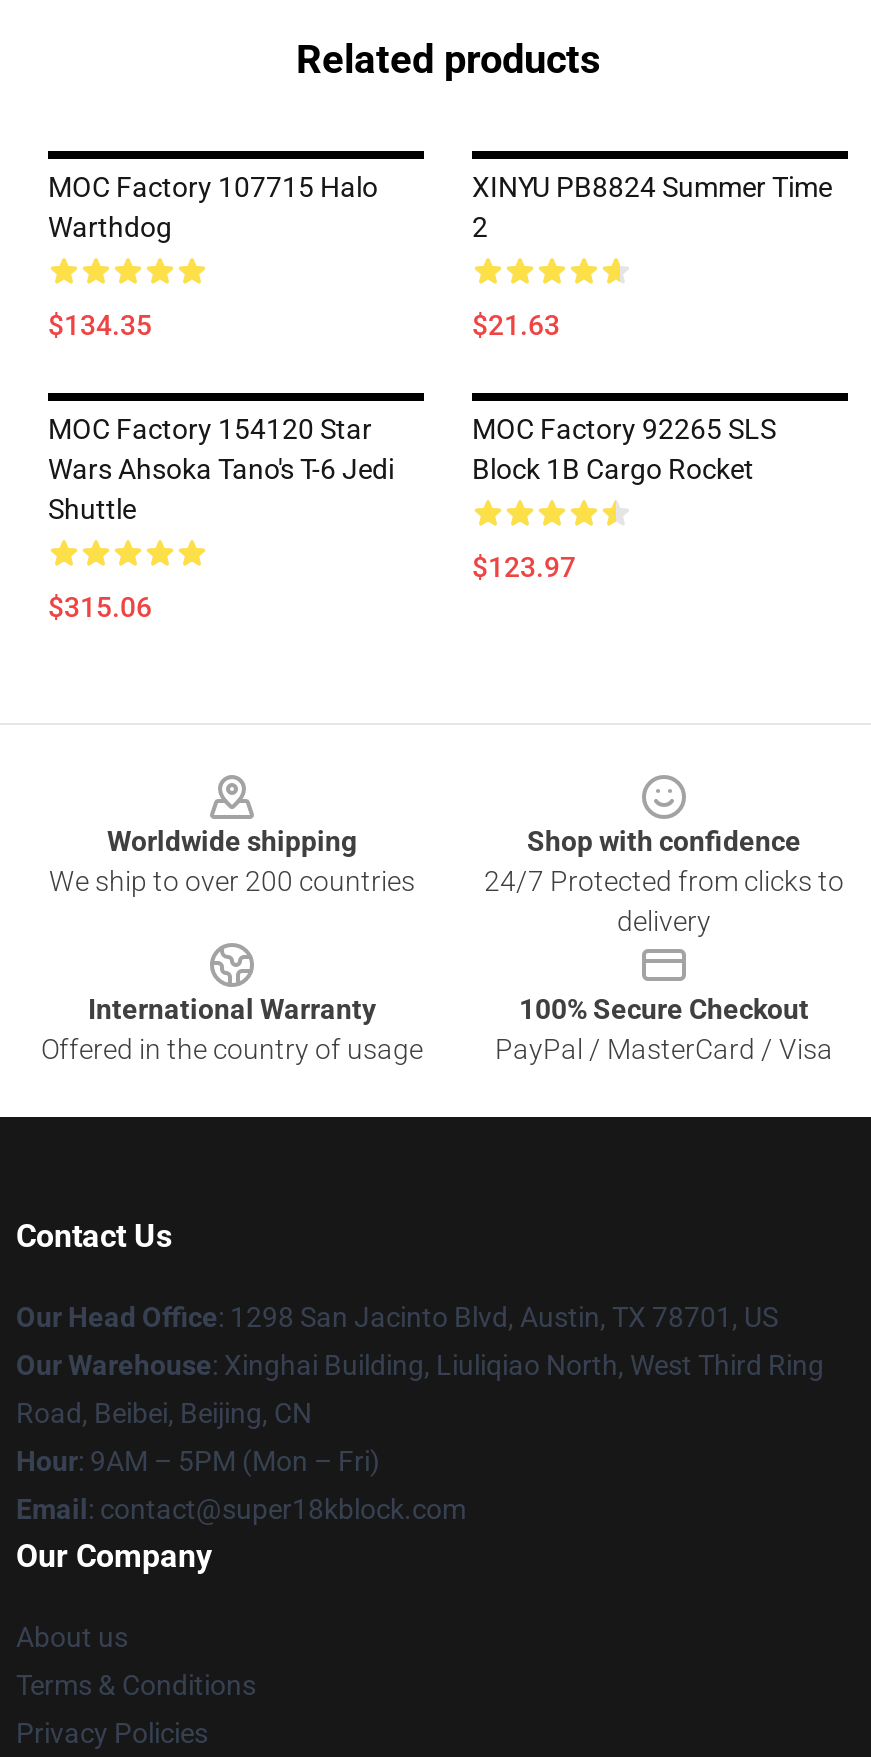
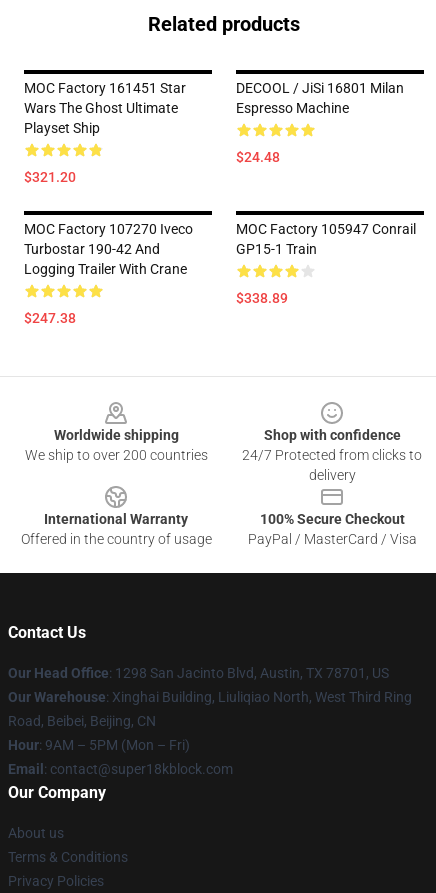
[48,171,378,243] MOC Factory 107715 Halo | Warthdog -> [24,80,186,136] MOC Factory 161451 Star | Wars The Ghost Ultimate | Playset Ship
[472,171,832,243] XINYU PB8824 Summer Time | 2 -> [236,80,404,116] DECOOL / JiSi 16801 Milan | Espresso Machine
[48,309,152,341] $134.35 -> [24,169,76,185] $321.20
[472,309,560,341] $21.63 -> [236,149,280,165] $24.48
[48,413,394,525] MOC Factory 154120 Star | Wars Ahsoka Tano's T-6 Jedi | Shuttle -> [24,221,193,277] MOC Factory 107270 Iveco | Turbostar 190-42 And | Logging Trailer With Crane
[472,413,776,485] MOC Factory 92265 SLS | Block 1B Cargo Rocket -> [236,221,416,257] MOC Factory 105947 Conrail | GP15-1 Train
[472,551,576,583] $123.97 -> [236,290,288,306] $338.89
[48,591,152,623] $315.06 -> [24,310,76,326] $247.38

